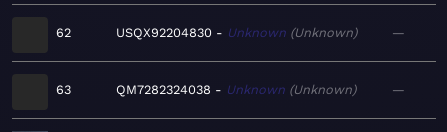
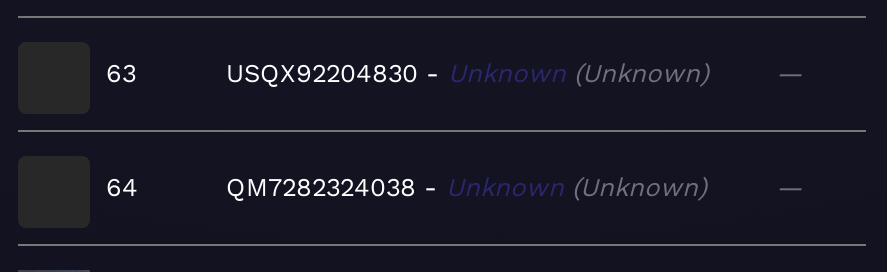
[56,25,71,40] 62 -> [106,59,136,89] 63
[56,82,71,97] 63 -> [106,173,138,203] 64

